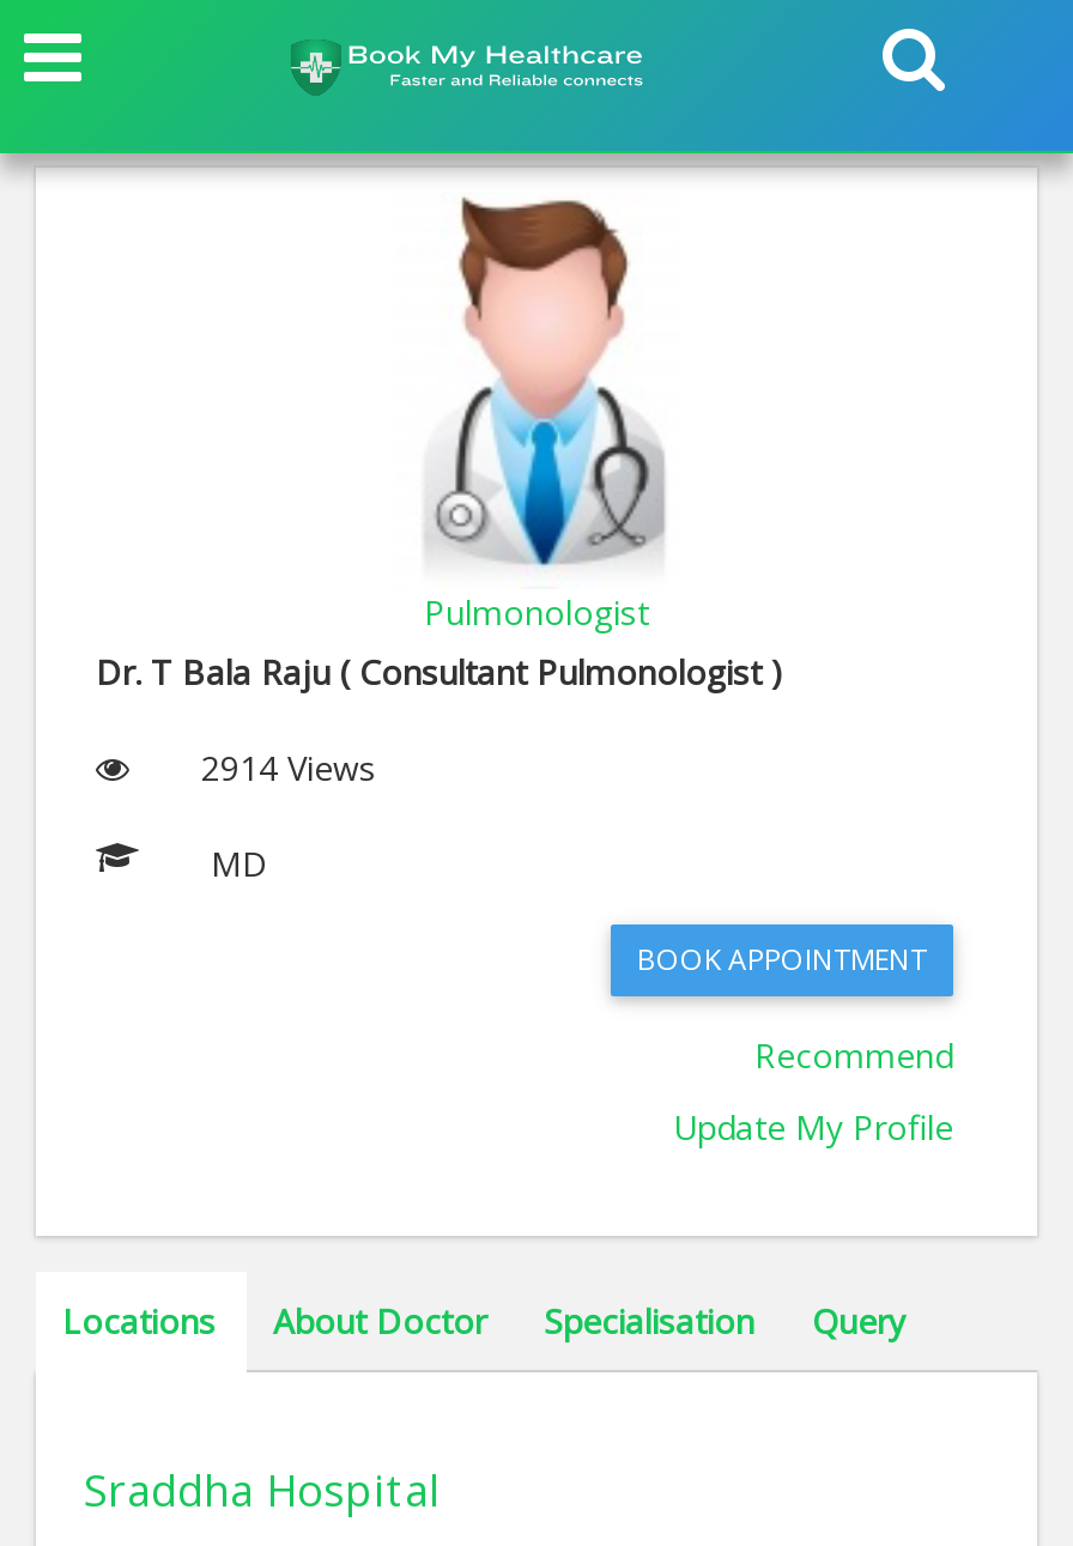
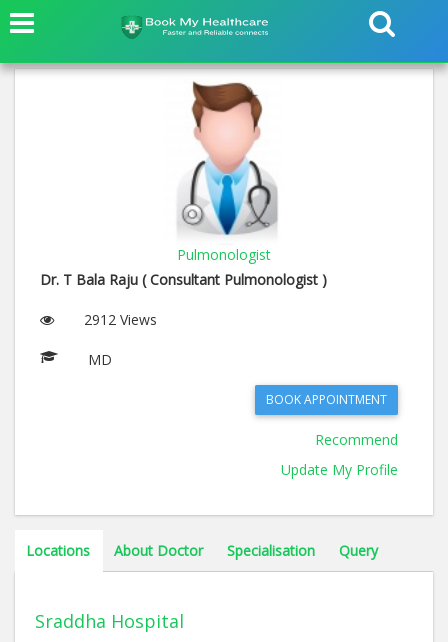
[201,745,376,791] 2914 Views -> [84,310,157,329] 2912 Views

